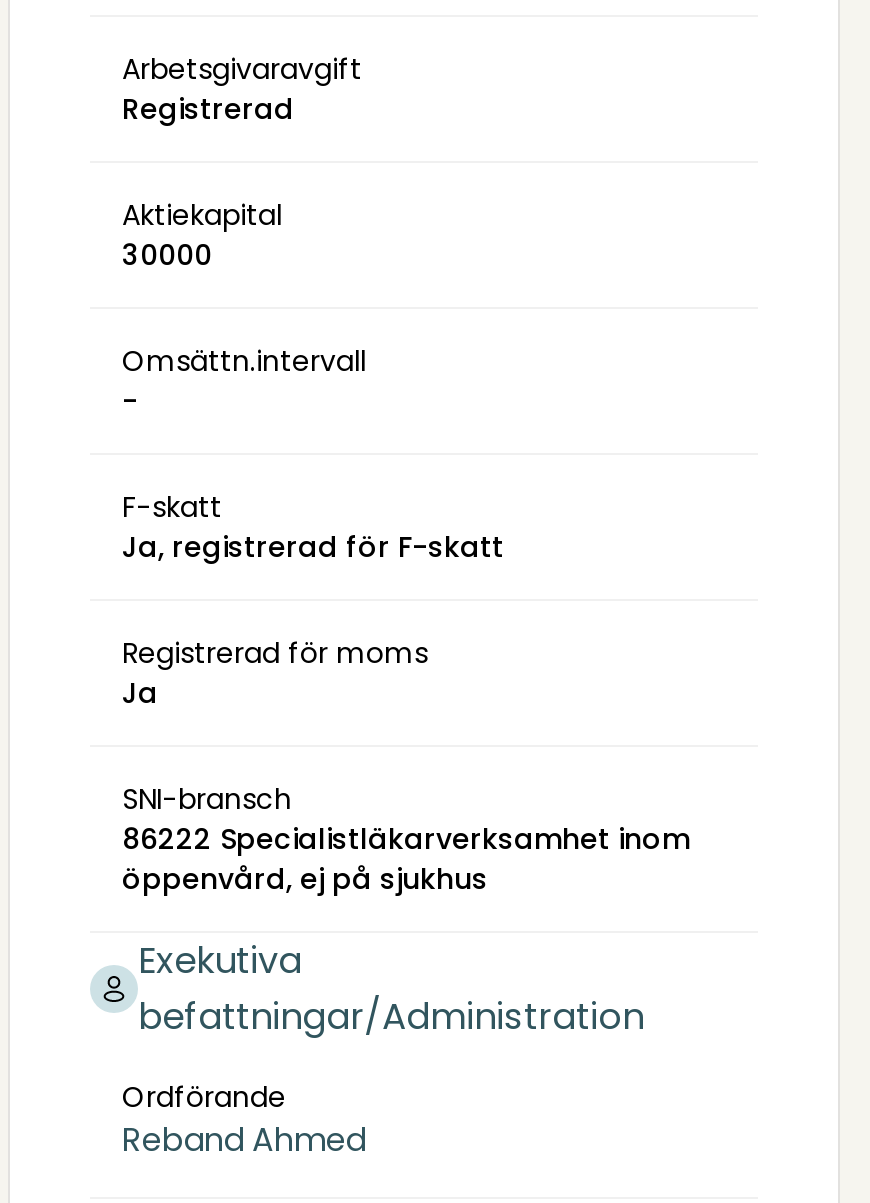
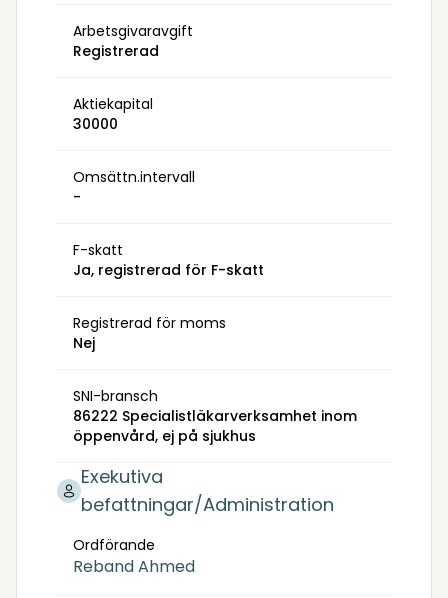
[122,673,158,713] Ja -> [73,333,95,353] Nej

